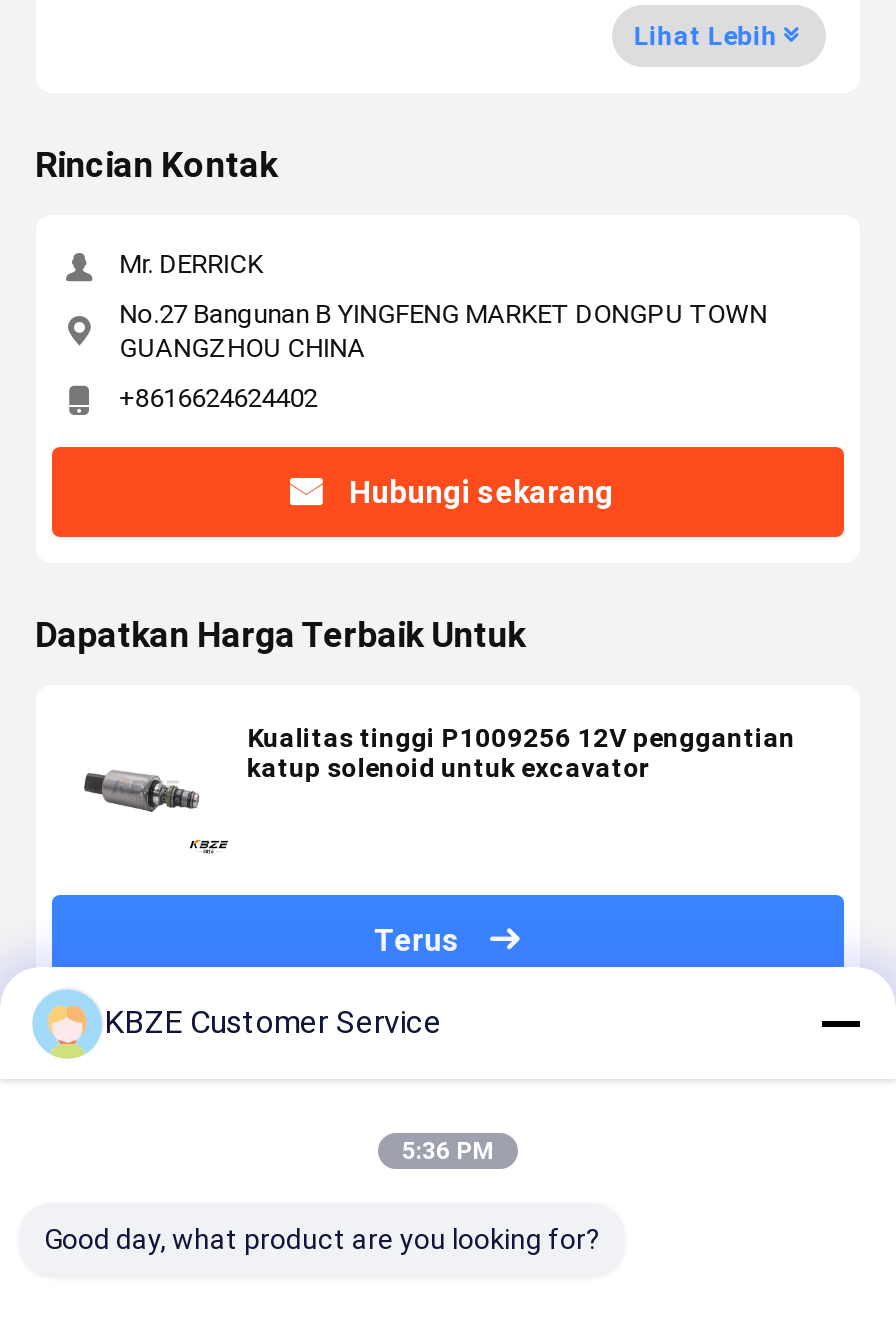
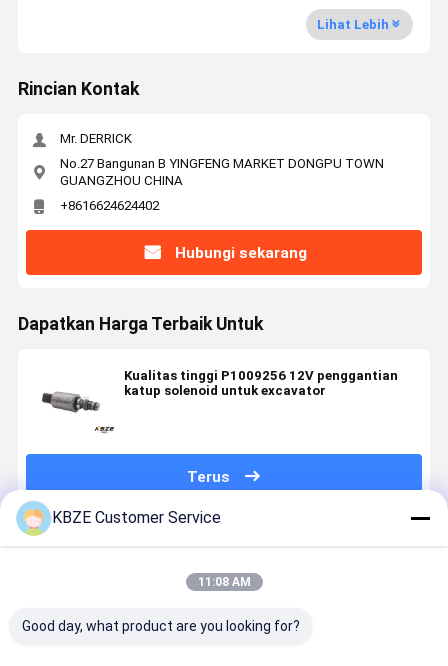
[402,1137,494,1165] 5:36 PM -> [197,575,250,589] 11:08 AM

